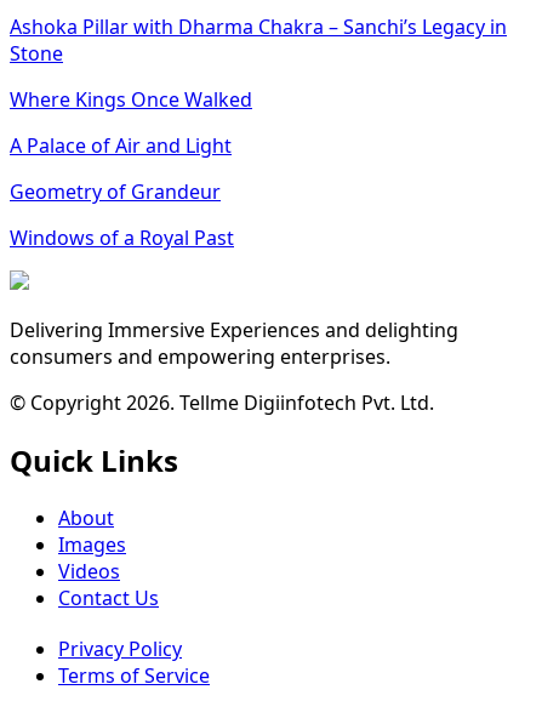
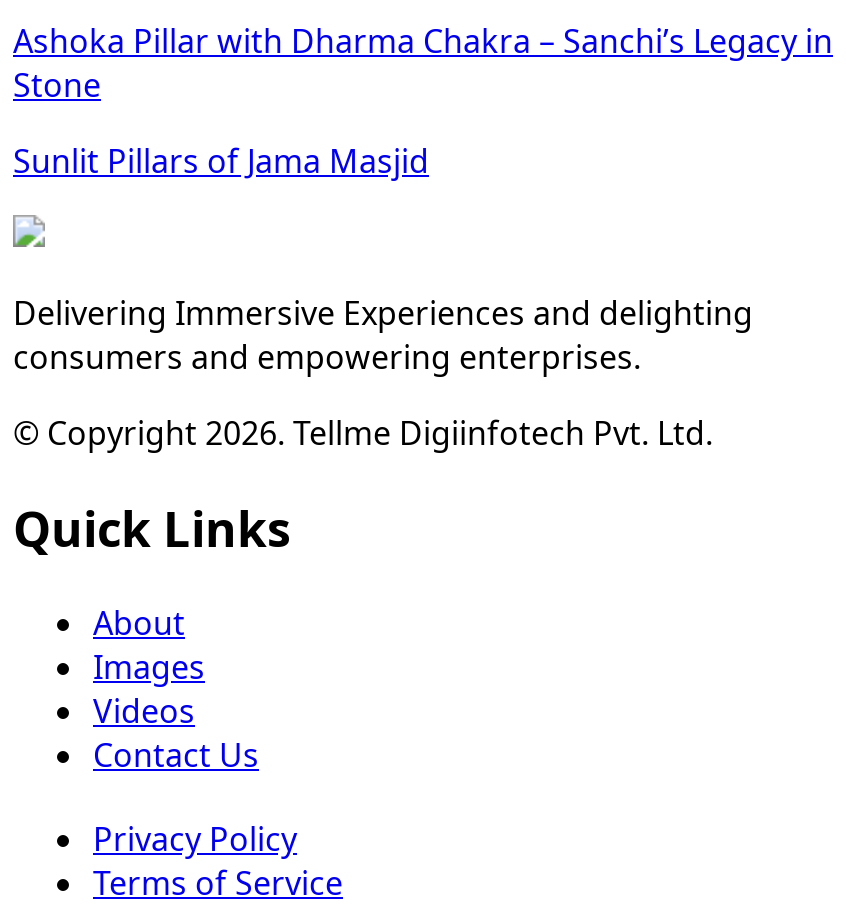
[10,86,252,251] Where Kings Once Walked | A Palace of Air and Light | Geometry of Grandeur | Windows of a Royal Past -> [13,139,429,183] Sunlit Pillars of Jama Masjid

